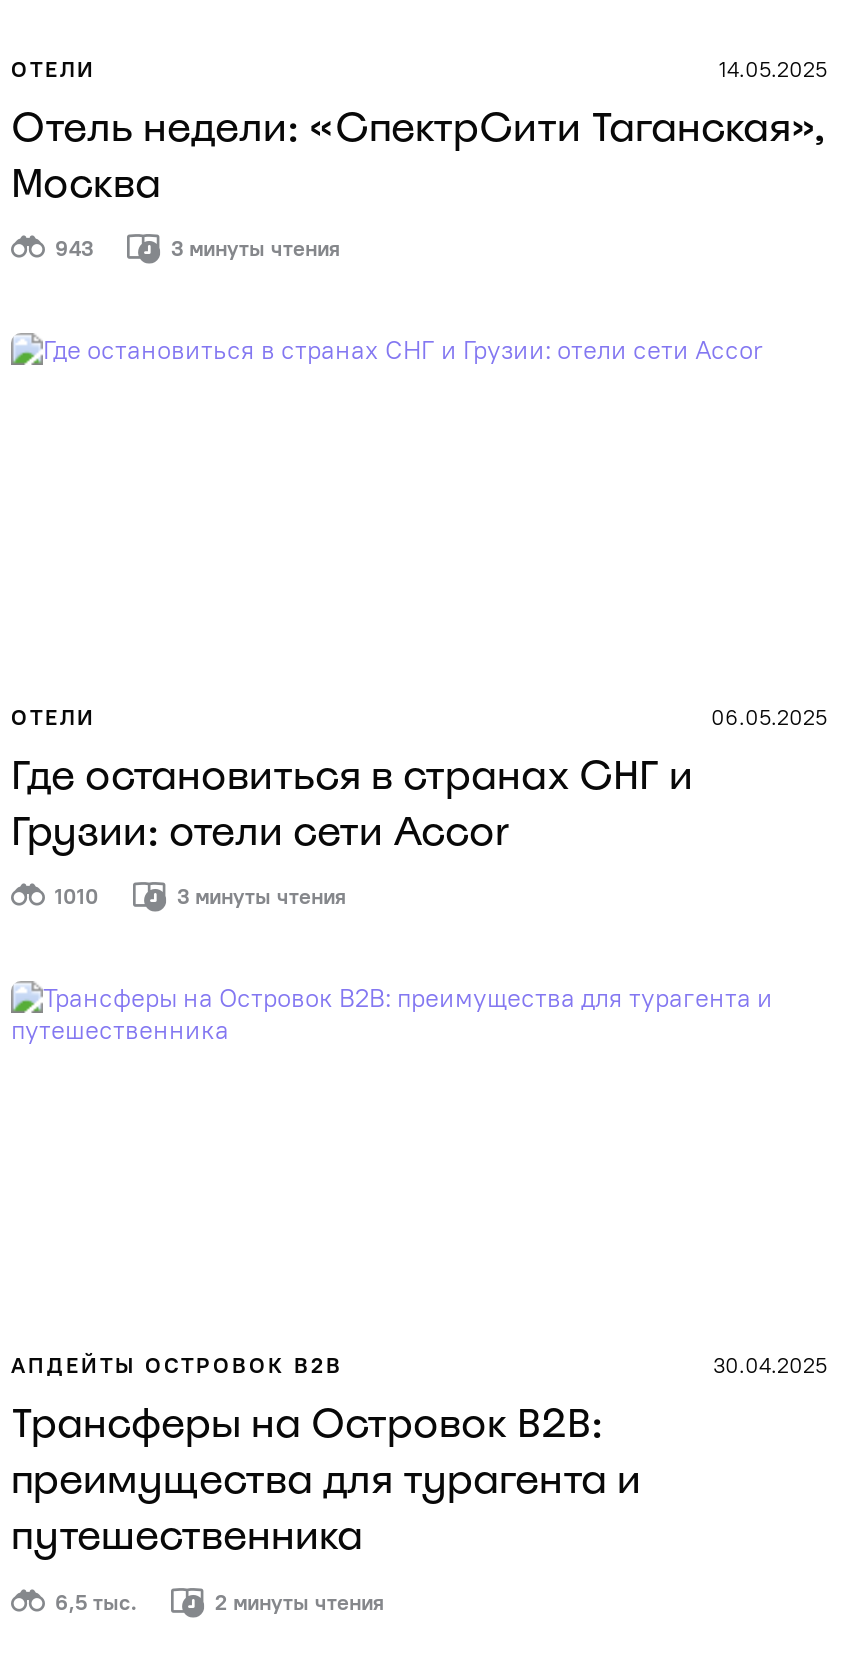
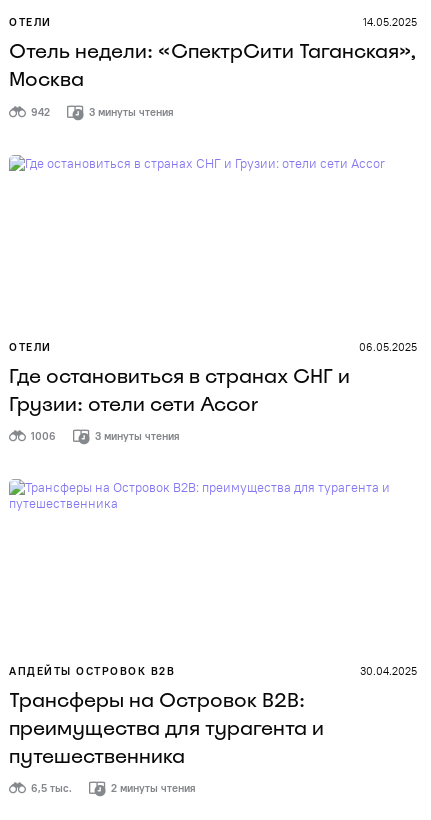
[49,234,93,262] 943 -> [28,105,50,119] 942
[49,882,99,910] 1010 -> [28,429,56,443] 1006

